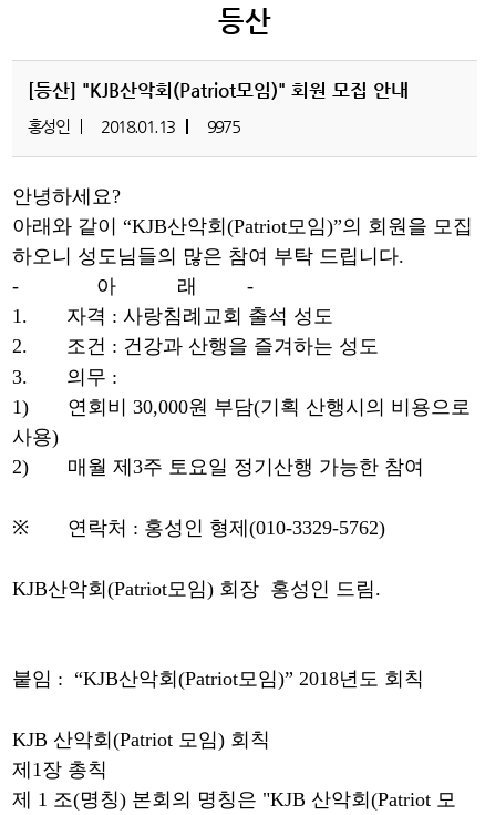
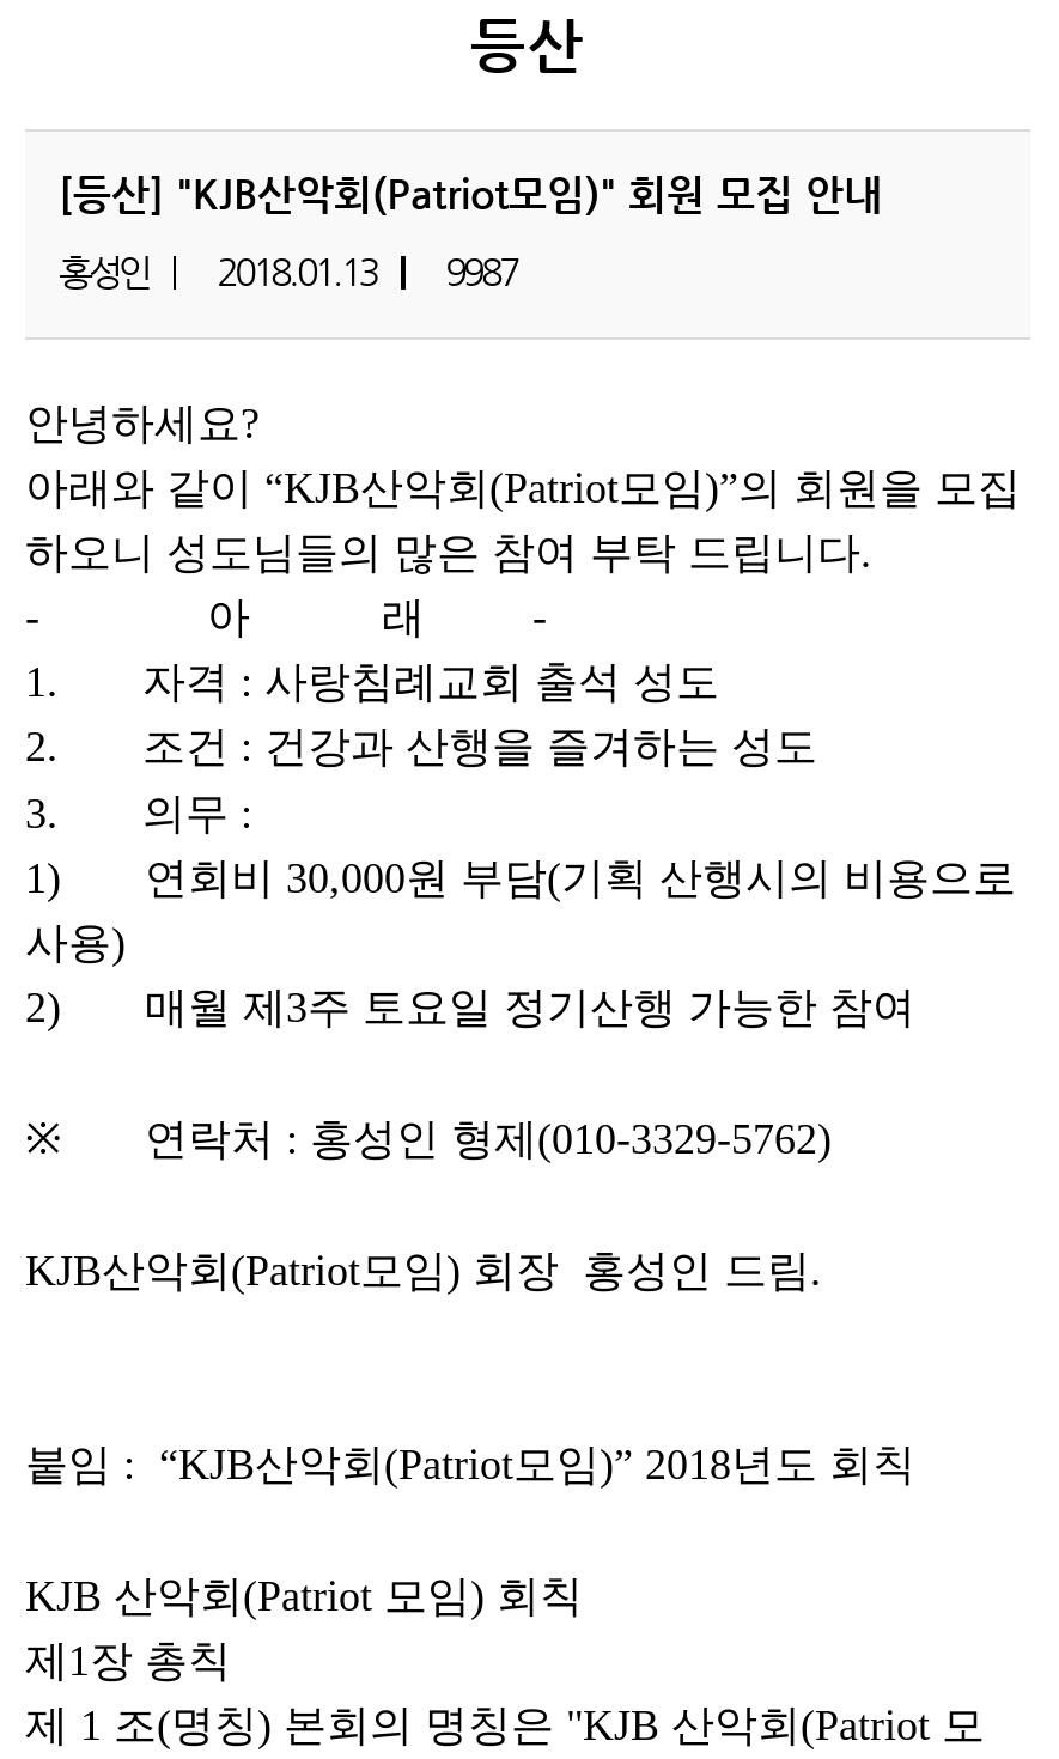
[28,117,240,137] 홍성인 2018.01.13 9975 -> [59,252,517,295] 홍성인 2018.01.13 9987

